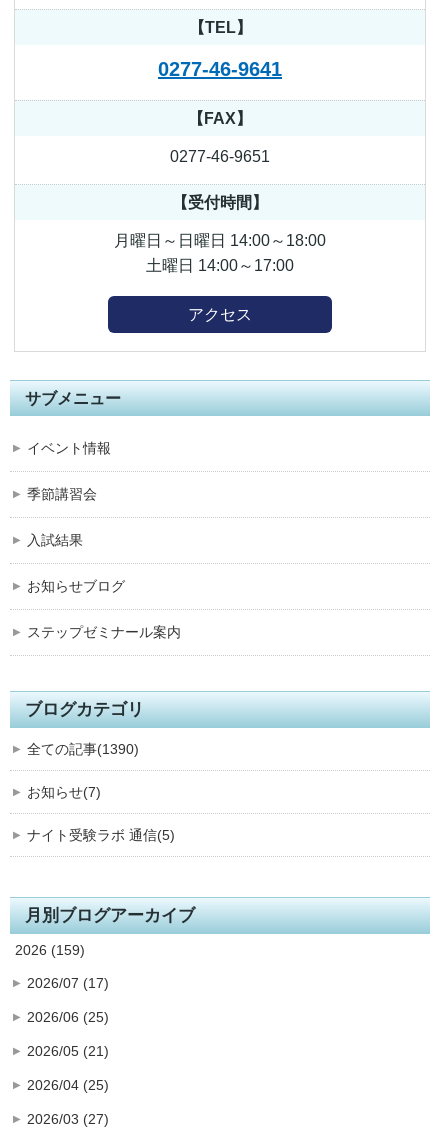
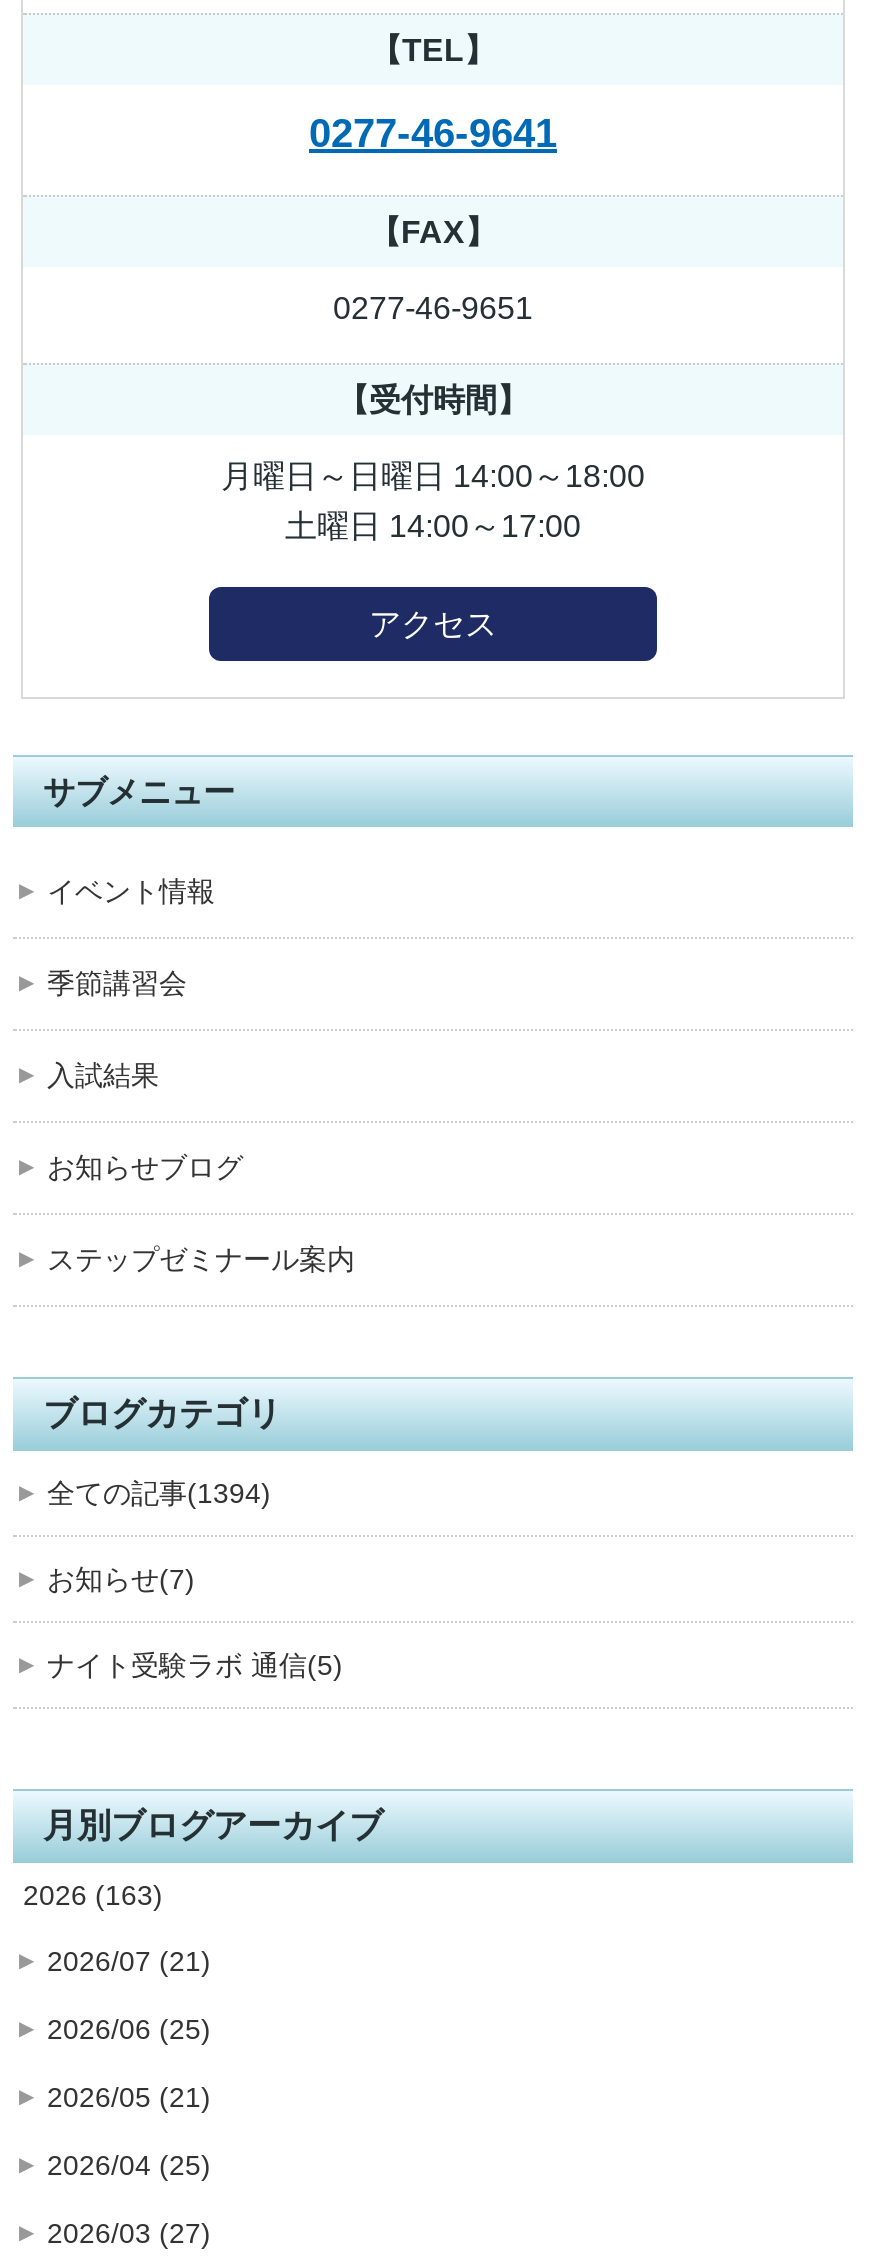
[27,741,139,757] 全ての記事(1390) -> [47,1478,271,1510] 全ての記事(1394)
[15,942,85,958] 2026 (159) -> [23,1880,163,1912] 2026 (163)
[27,975,109,991] 2026/07 (17) -> [47,1946,211,1978] 2026/07 (21)

